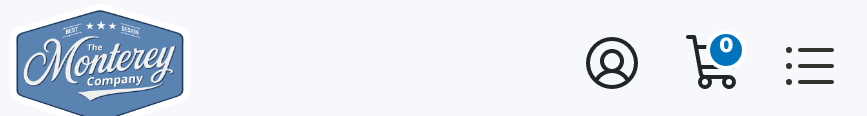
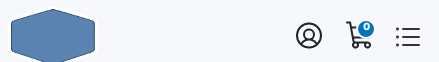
[22,20,176,102] [image] -> none

